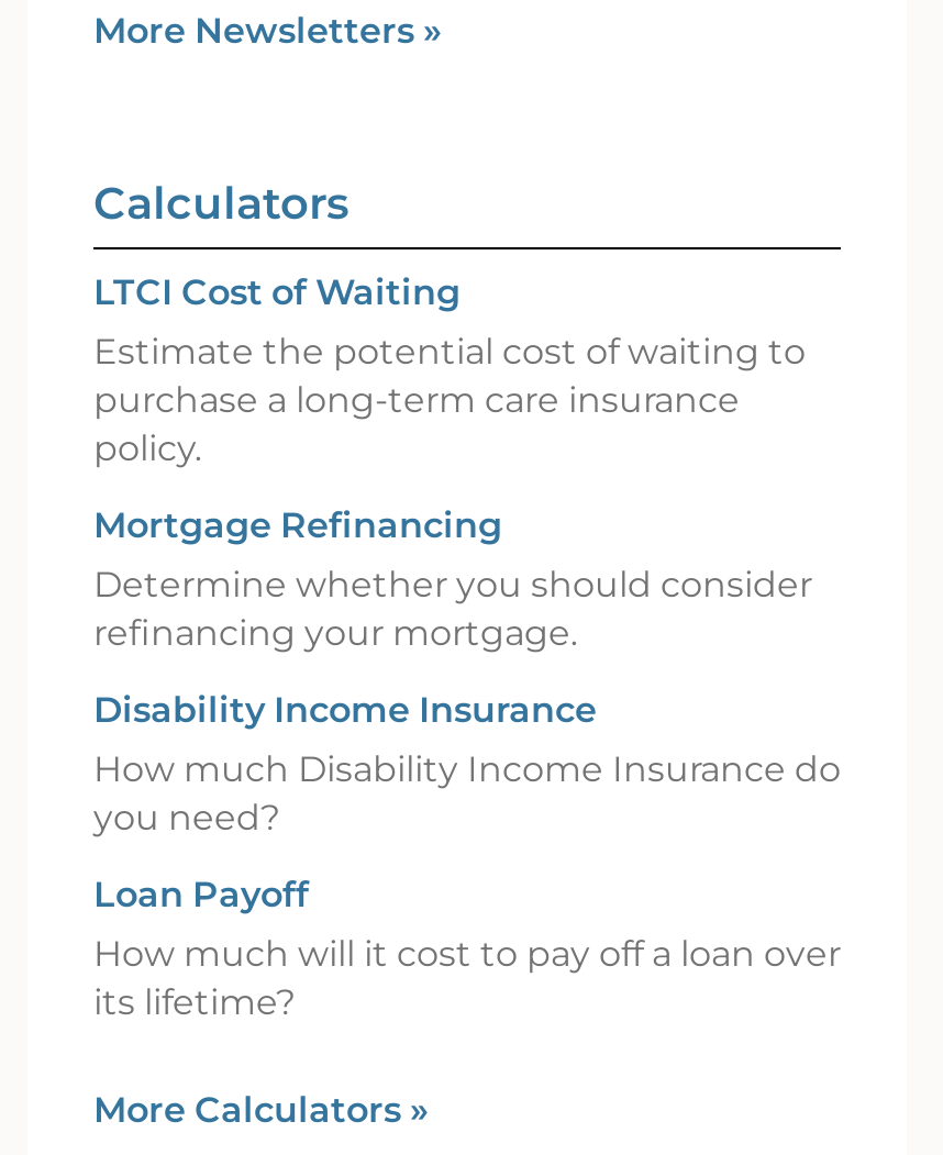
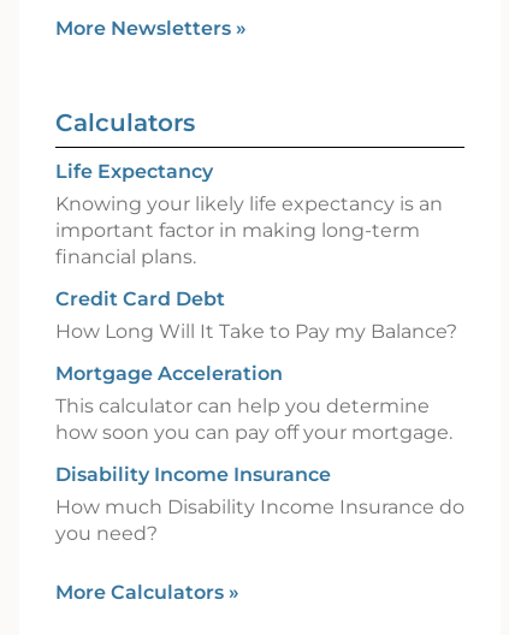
[93,271,812,654] LTCI Cost of Waiting | Estimate the potential cost of waiting to | purchase a long-term care insurance | policy. | Mortgage Refinancing | Determine whether you should consider | refinancing your mortgage. -> [55,160,457,444] Life Expectancy | Knowing your likely life expectancy is an | important factor in making long-term | financial plans. | Credit Card Debt | How Long Will It Take to Pay my Balance? | Mortgage Acceleration | This calculator can help you determine | how soon you can pay off your mortgage.
moved [93,689,841,839] -> [55,463,464,545]: Disability Income Insurance | How much Disability Income Insurance do | you need?
[93,874,841,1023] Loan Payoff | How much will it cost to pay off a loan over | its lifetime? -> none

